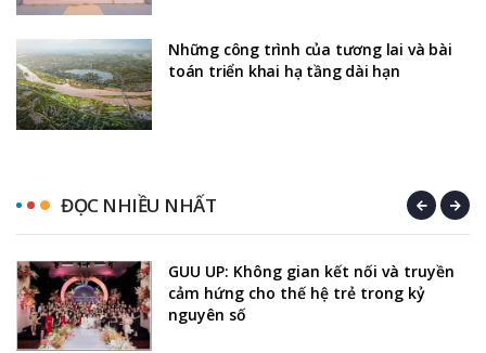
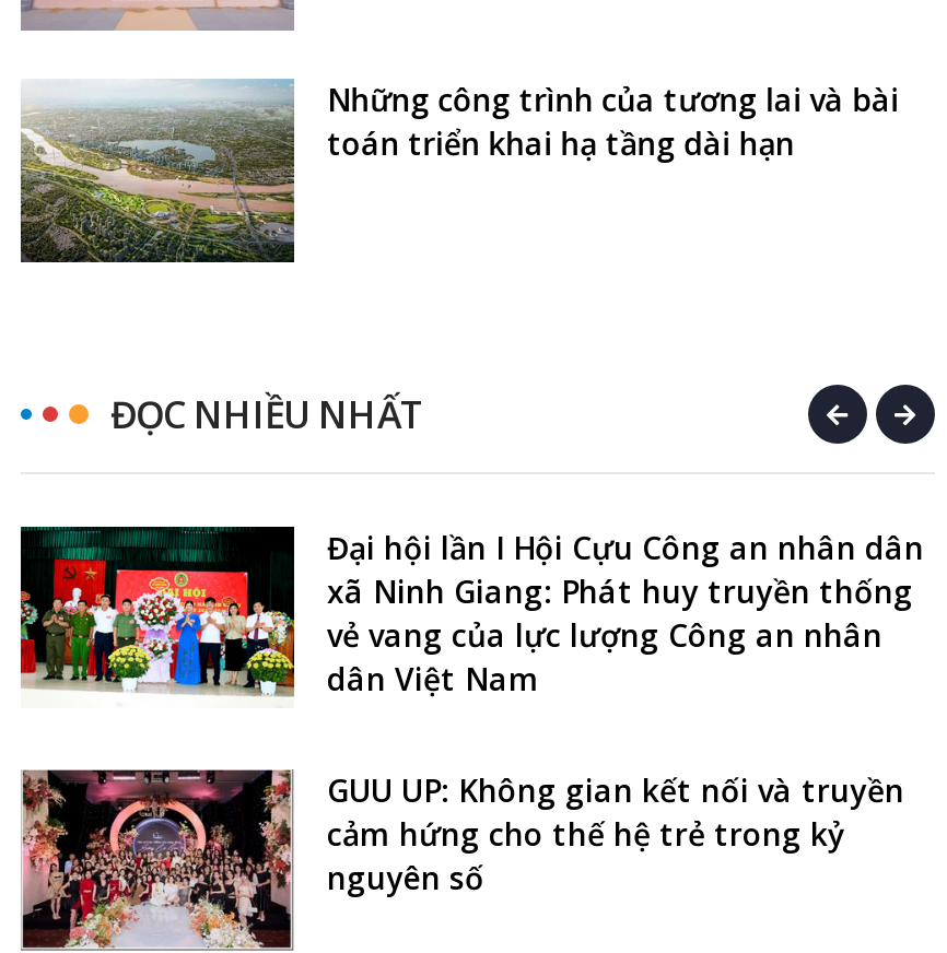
none -> [19,525,924,699] [image] | Đại hội lần I Hội Cựu Công an nhân dân | xã Ninh Giang: Phát huy truyền thống | vẻ vang của lực lượng Công an nhân | dân Việt Nam

